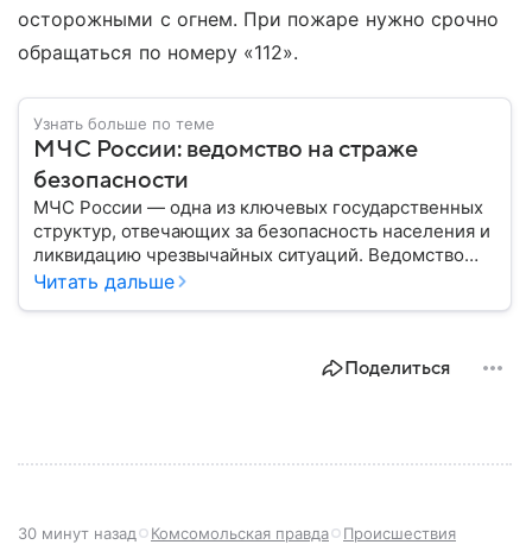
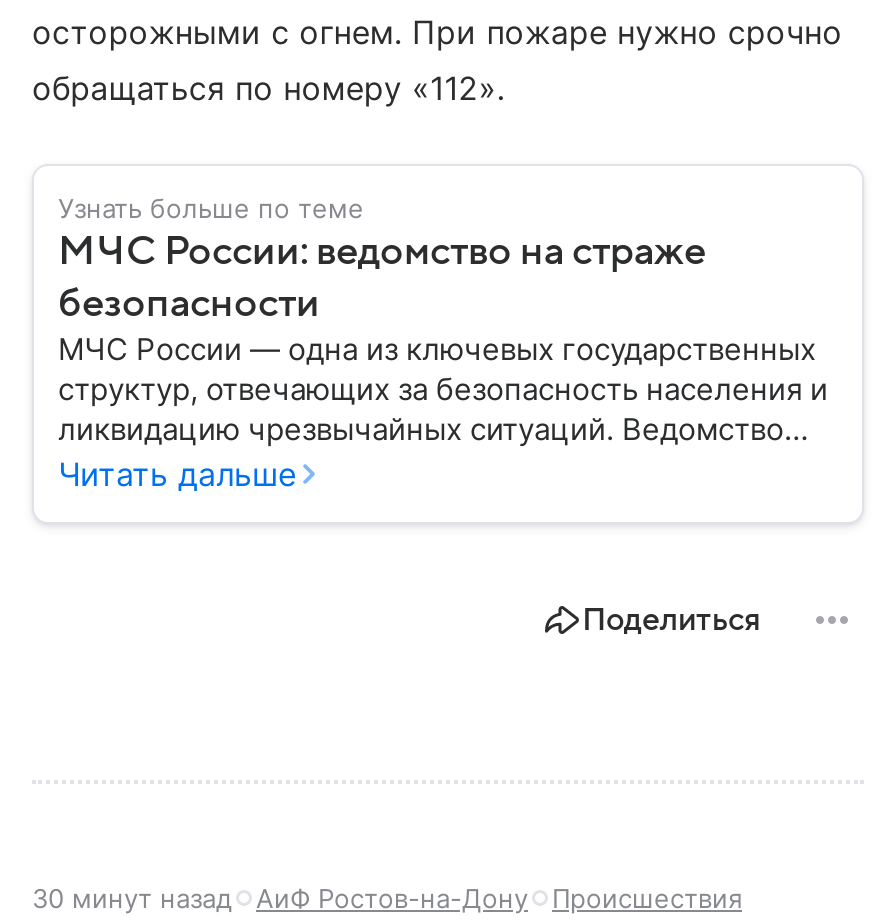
[151,523,329,542] Комсомольская правда -> [256,881,528,913] АиФ Ростов-на-Дону

